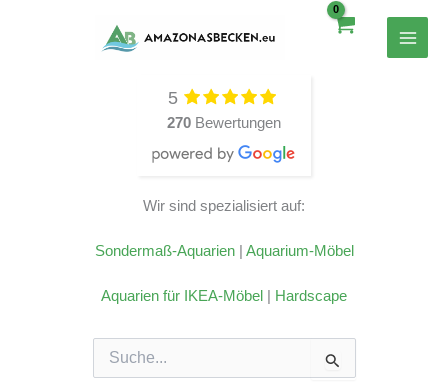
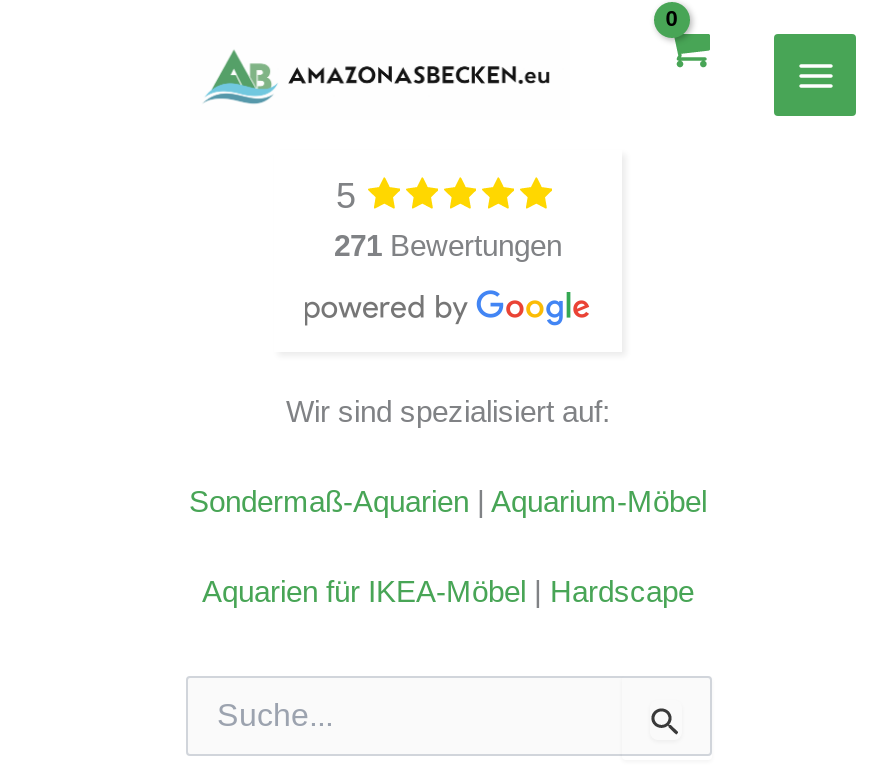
[167,114,281,131] 270 Bewertungen -> [334,229,562,263] 271 Bewertungen

